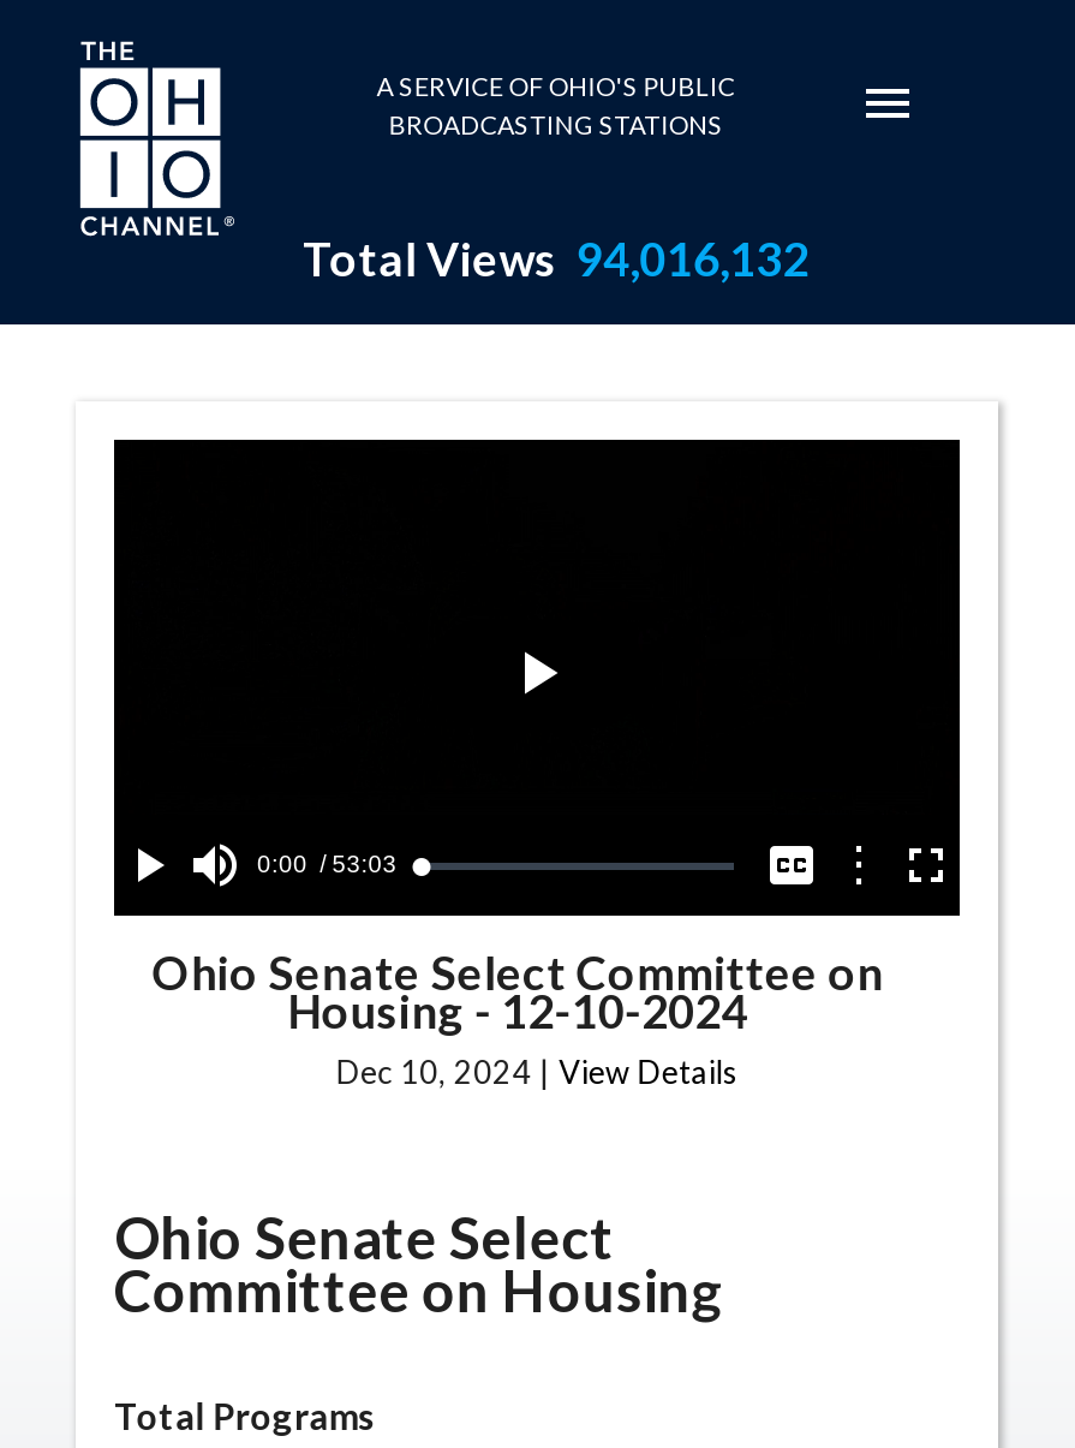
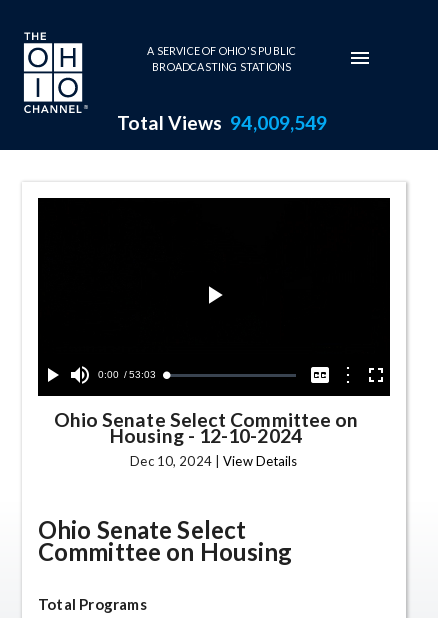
[303,231,809,286] Total Views 94,016,132 -> [116,111,327,134] Total Views 94,009,549

